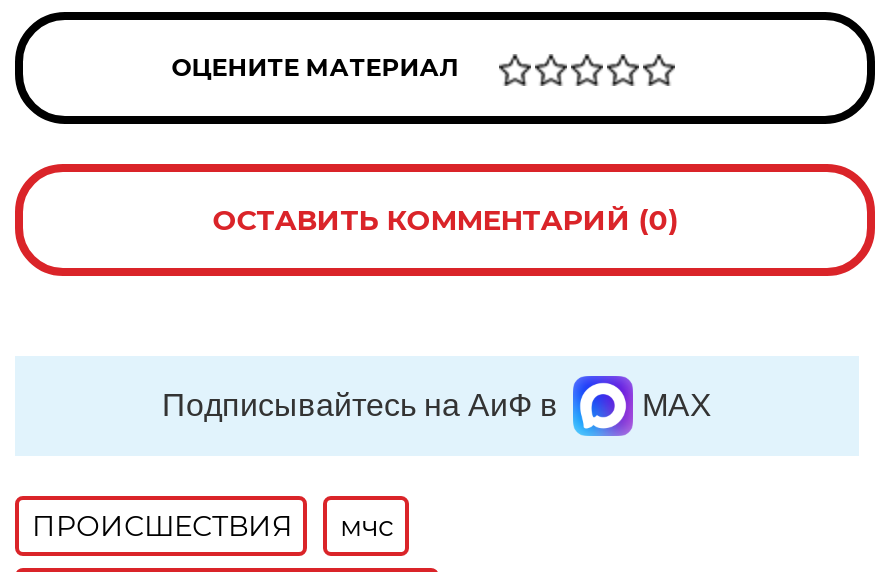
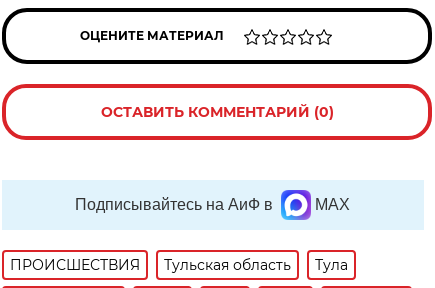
[340,508,394,544] мчс -> [164,256,348,274] Тульская область | Тула

